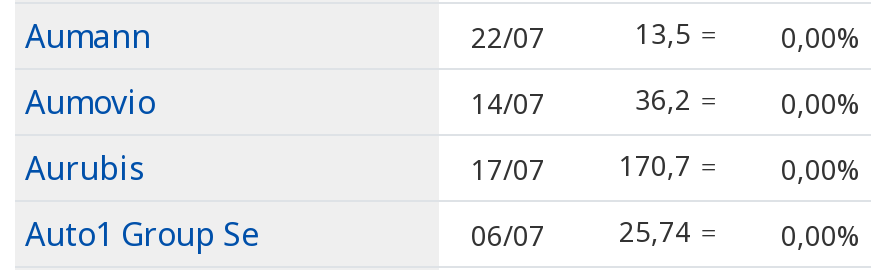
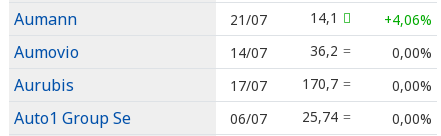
[471,18,545,56] 22/07 -> [230,10,267,29] 21/07
[635,14,691,52] 13,5 -> [310,8,338,27] 14,1
[781,18,861,56] 0,00% -> [384,10,432,29] +4,06%

